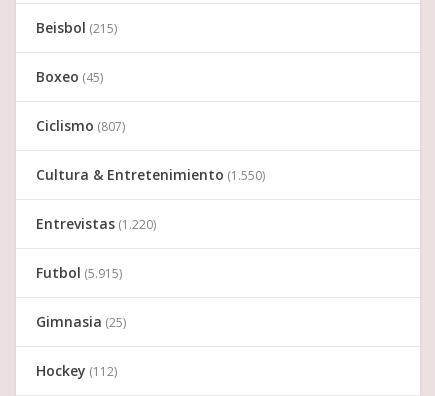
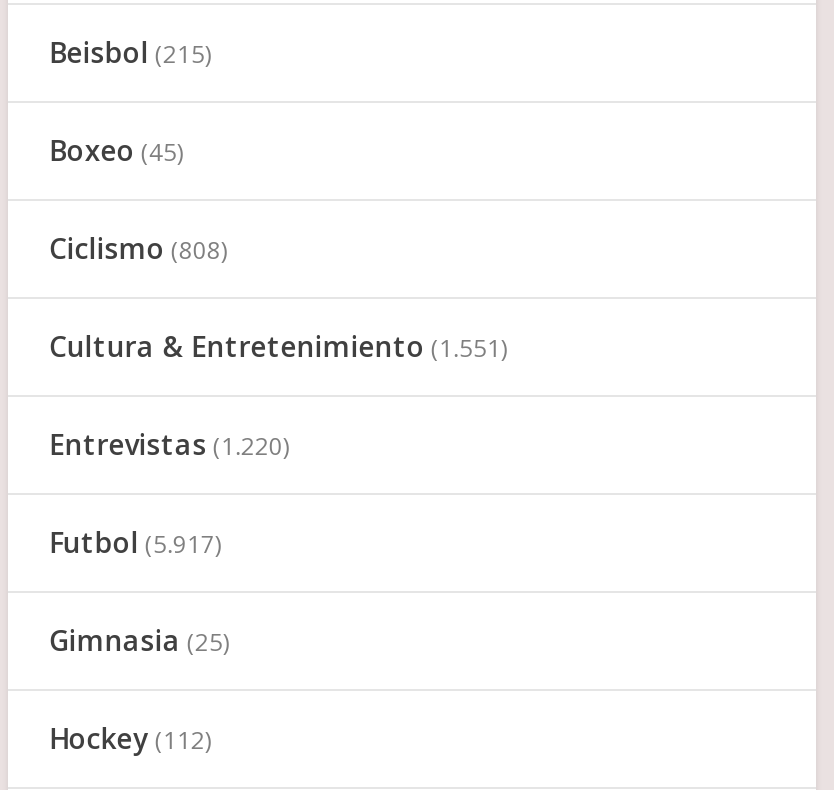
[36,116,125,135] Ciclismo (807) -> [49,229,227,267] Ciclismo (808)
[36,165,265,184] Cultura & Entretenimiento (1.550) -> [49,327,507,365] Cultura & Entretenimiento (1.551)
[36,263,122,282] Futbol (5.915) -> [49,523,221,561] Futbol (5.917)

